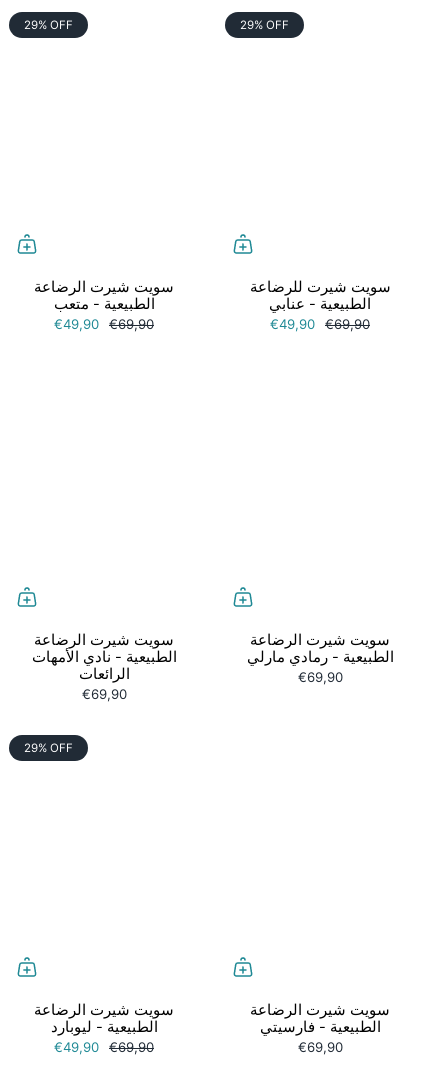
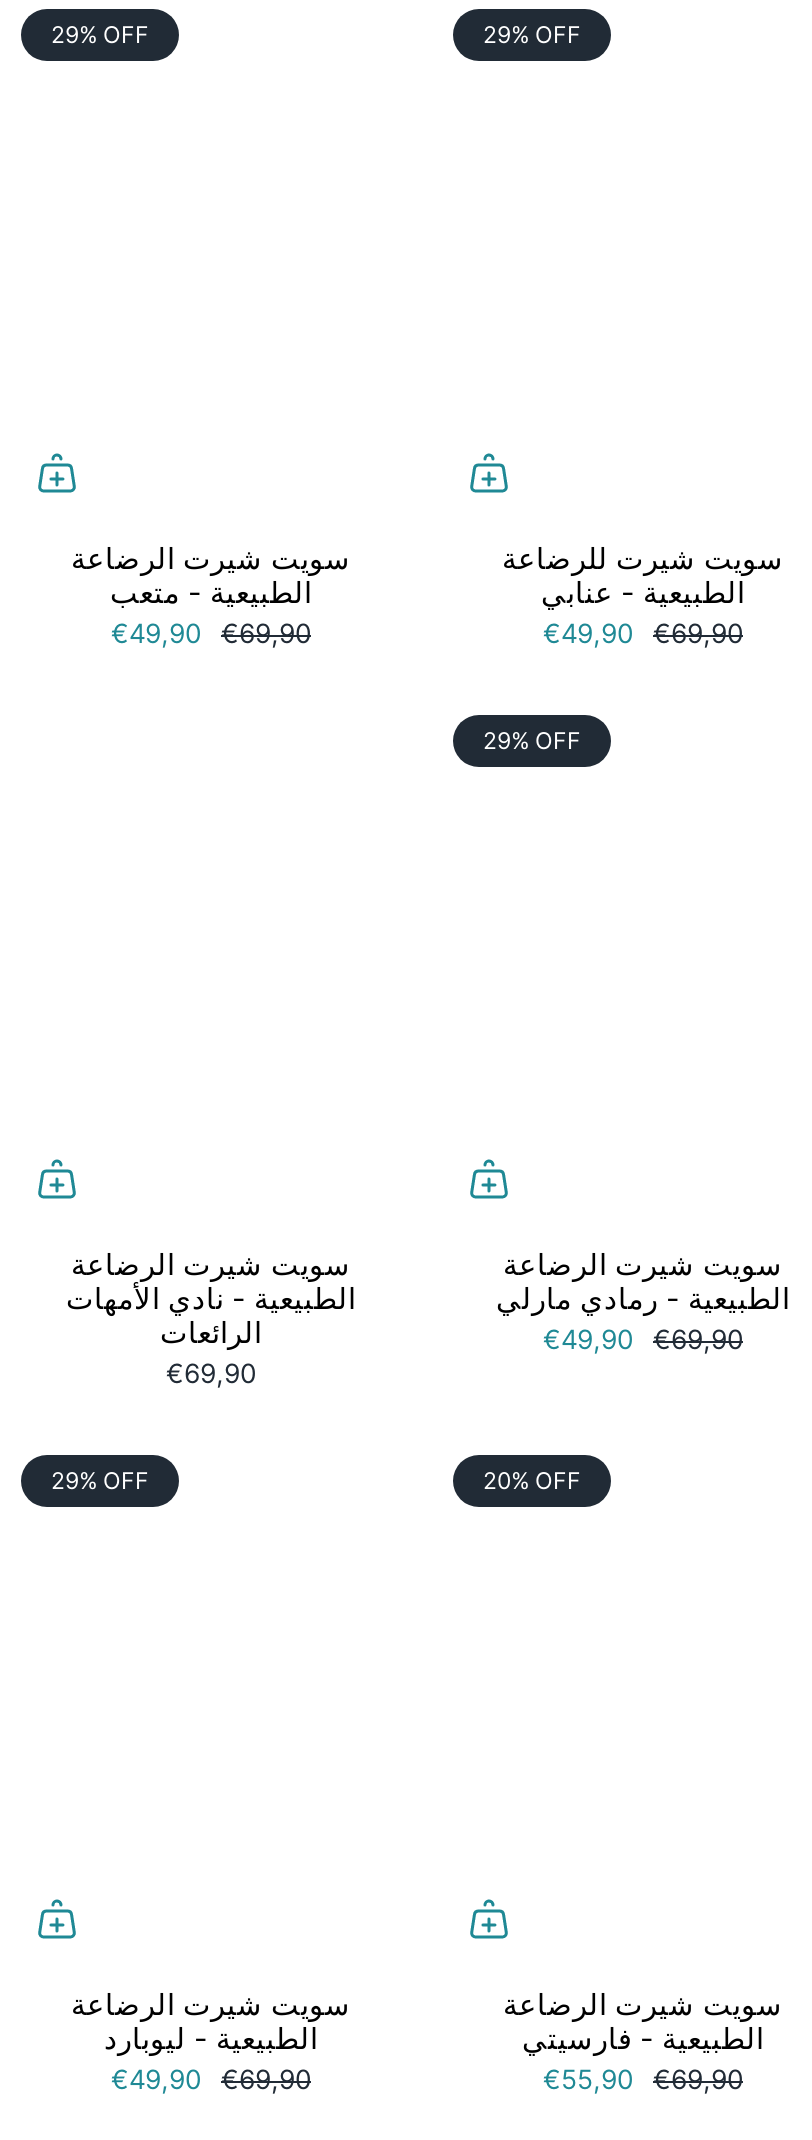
none -> [483,727,581,755] 29% OFF
[297,669,342,685] €69,90 -> [543,1323,743,1355] €49,90 €69,90
none -> [483,1467,581,1495] 20% OFF
[297,1039,342,1055] €69,90 -> [543,2063,743,2095] €55,90 €69,90

